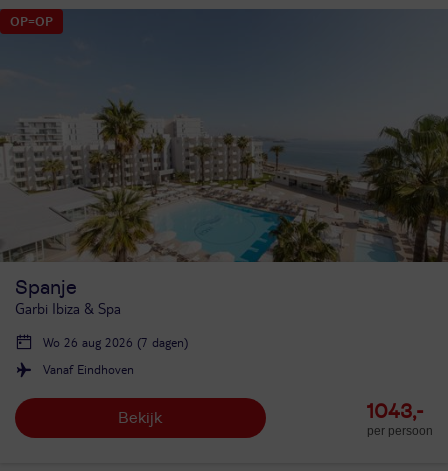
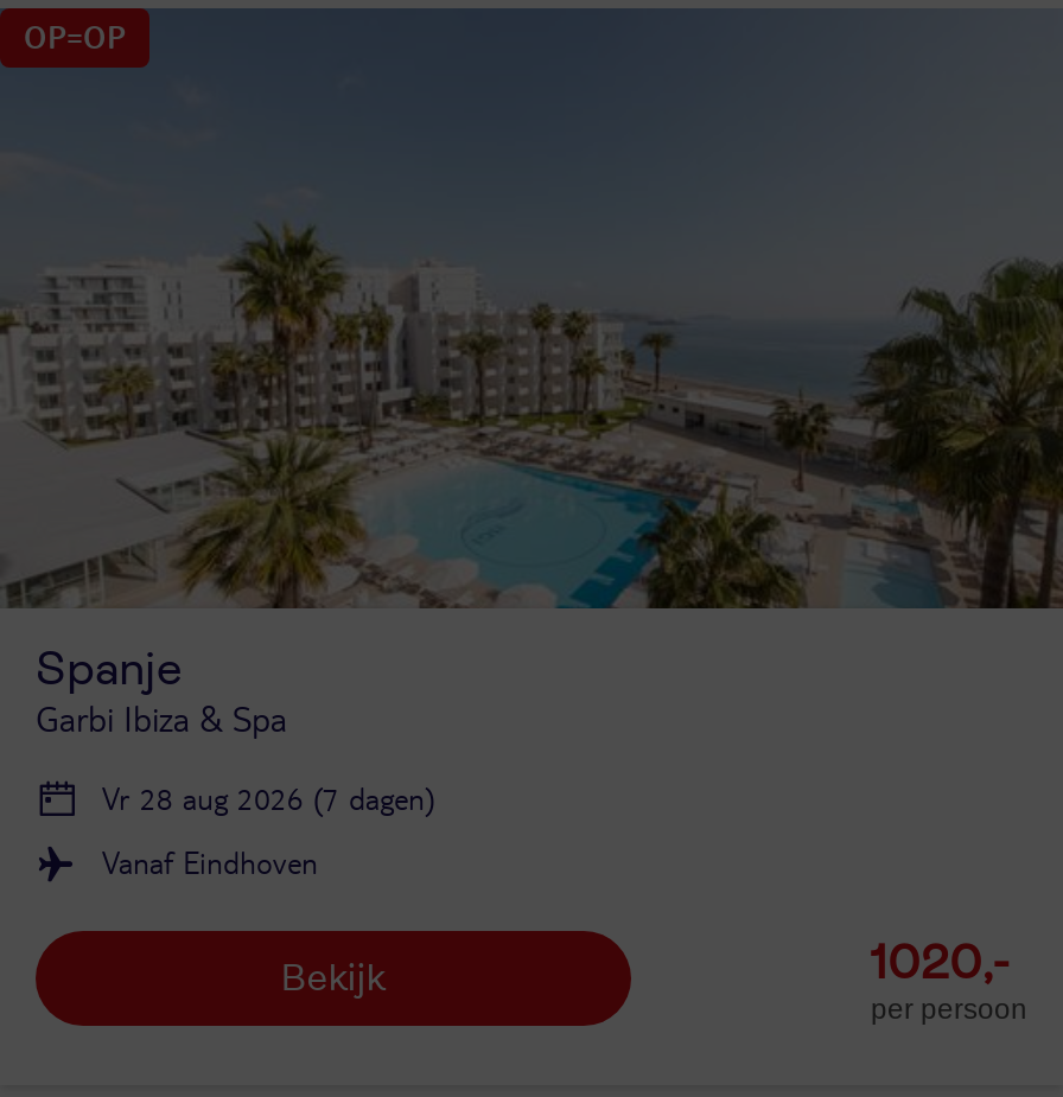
[43,334,188,350] Wo 26 aug 2026 (7 dagen) -> [102,780,434,818] Vr 28 aug 2026 (7 dagen)
[367,402,424,422] 1043,- -> [871,942,1011,989] 1020,-

